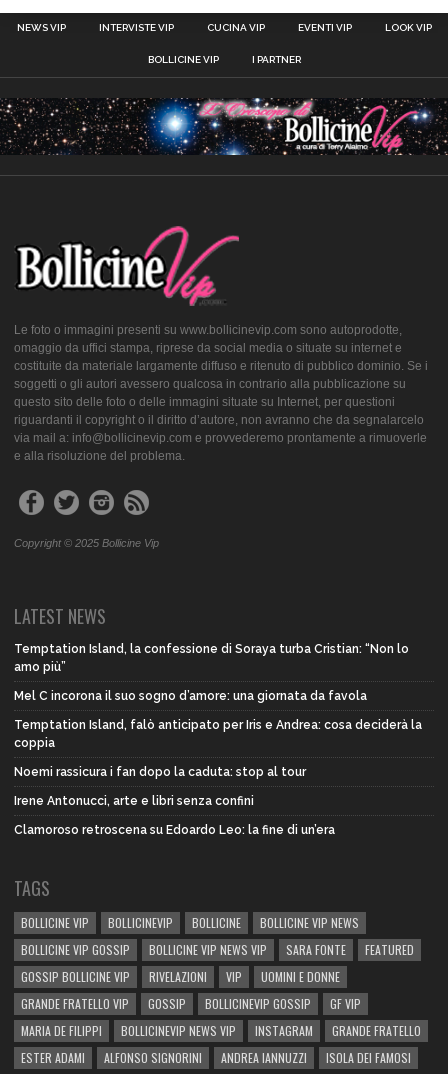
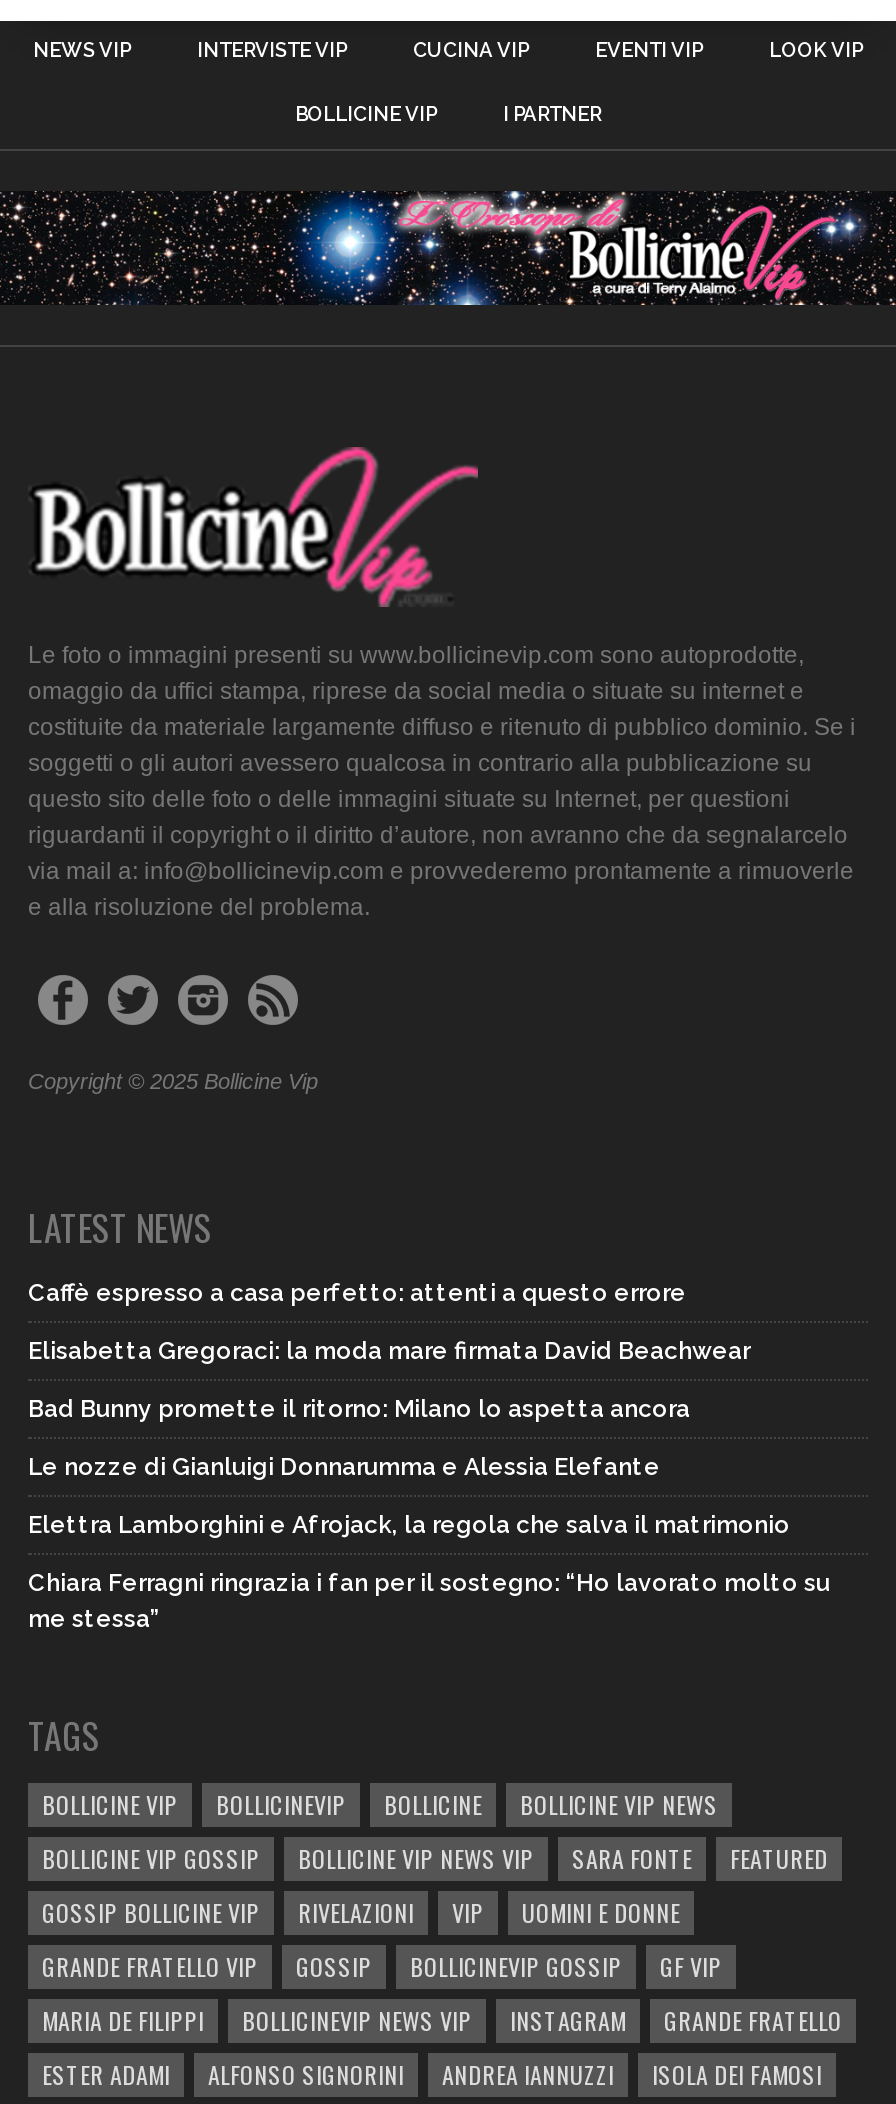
[14,642,409,674] Temptation Island, la confessione di Soraya turba Cristian: “Non lo | amo più” -> [28,1279,686,1307] Caffè espresso a casa perfetto: attenti a questo errore
[14,689,367,703] Mel C incorona il suo sogno d’amore: una giornata da favola -> [28,1337,750,1365] Elisabetta Gregoraci: la moda mare firmata David Beachwear
[14,718,422,750] Temptation Island, falò anticipato per Iris e Andrea: cosa deciderà la | coppia -> [28,1395,690,1423] Bad Bunny promette il ritorno: Milano lo aspetta ancora
[14,765,306,779] Noemi rassicura i fan dopo la caduta: stop al tour -> [28,1453,660,1481] Le nozze di Gianluigi Donnarumma e Alessia Elefante
[14,794,254,808] Irene Antonucci, arte e libri senza confini -> [28,1511,790,1539] Elettra Lamborghini e Afrojack, la regola che salva il matrimonio
[14,823,335,837] Clamoroso retroscena su Edoardo Leo: la fine di un’era -> [28,1569,830,1633] Chiara Ferragni ringrazia i fan per il sostegno: “Ho lavorato molto su | me stessa”

